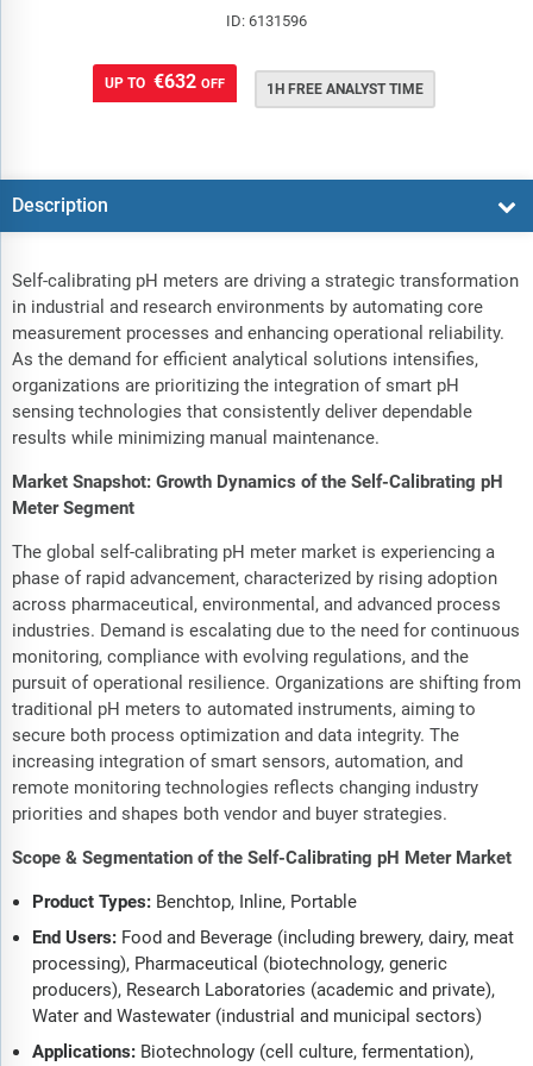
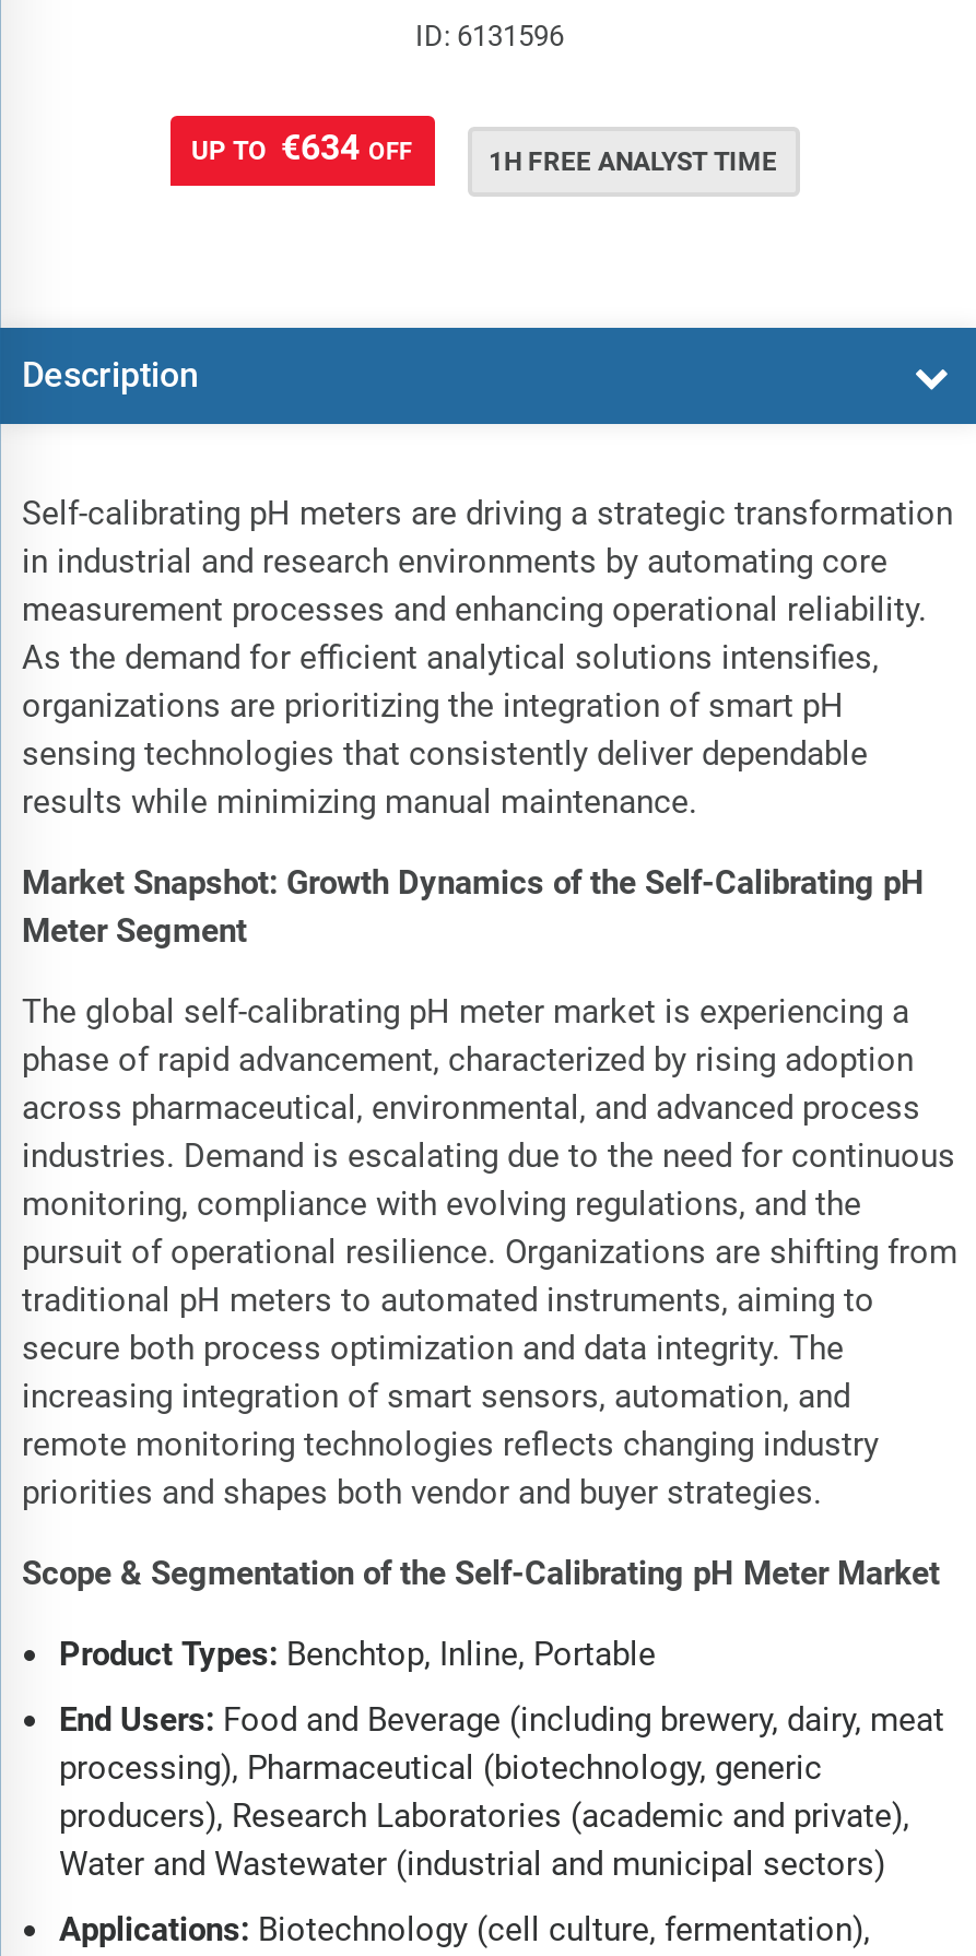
[104,70,224,92] UP TO €632 OFF -> [191,126,412,168] UP TO €634 OFF

